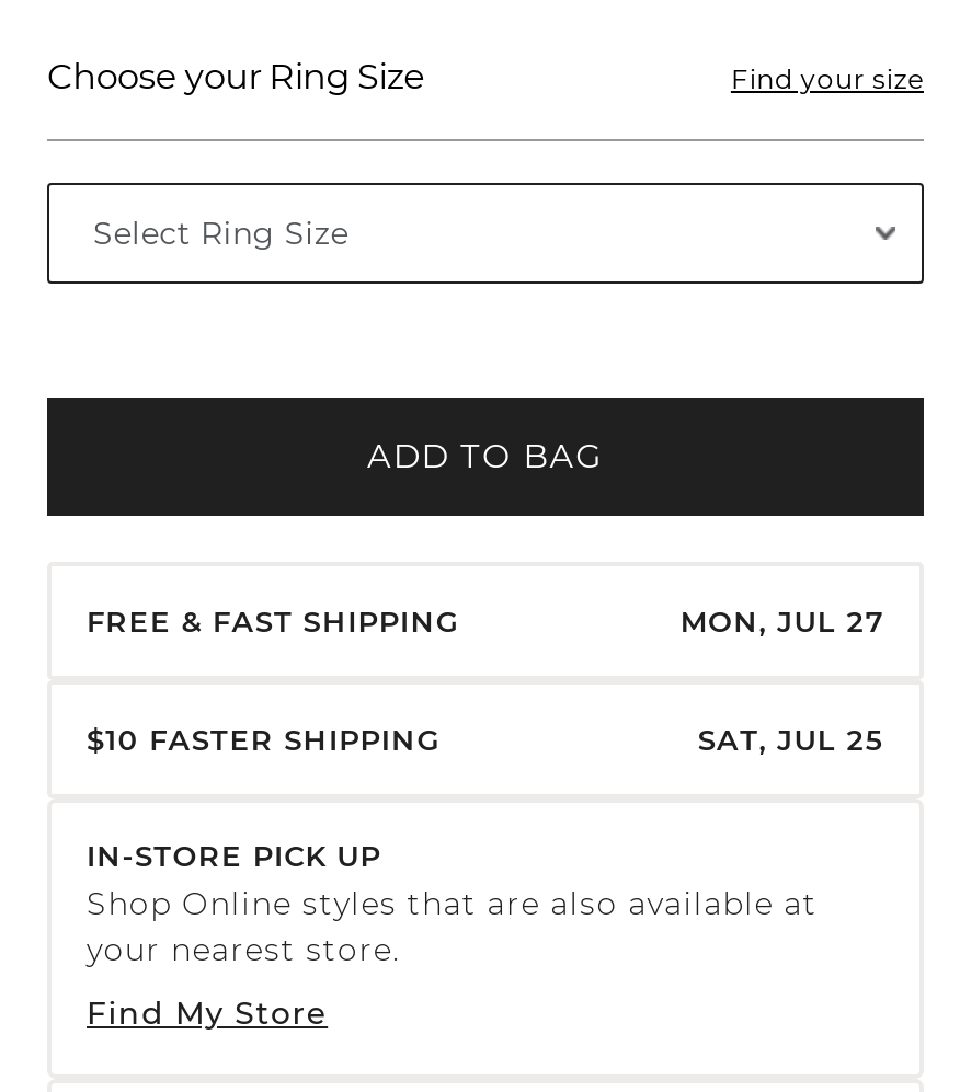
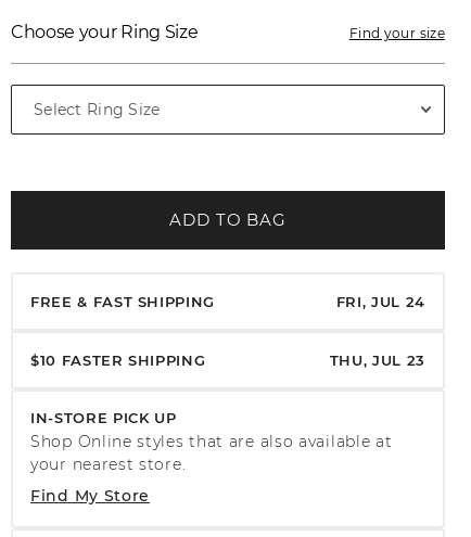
[680,603,884,638] MON, JUL 27 -> [336,293,425,310] FRI, JUL 24
[698,721,884,756] SAT, JUL 25 -> [330,351,425,369] THU, JUL 23

